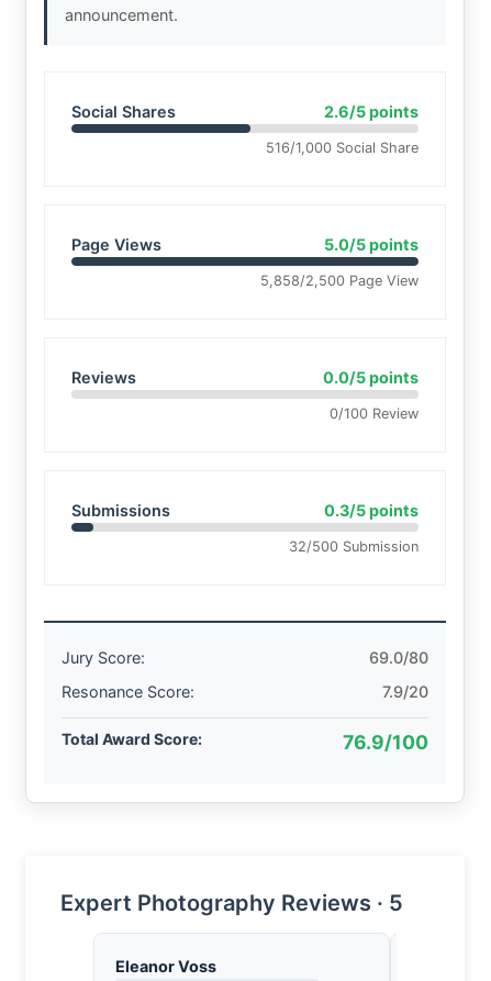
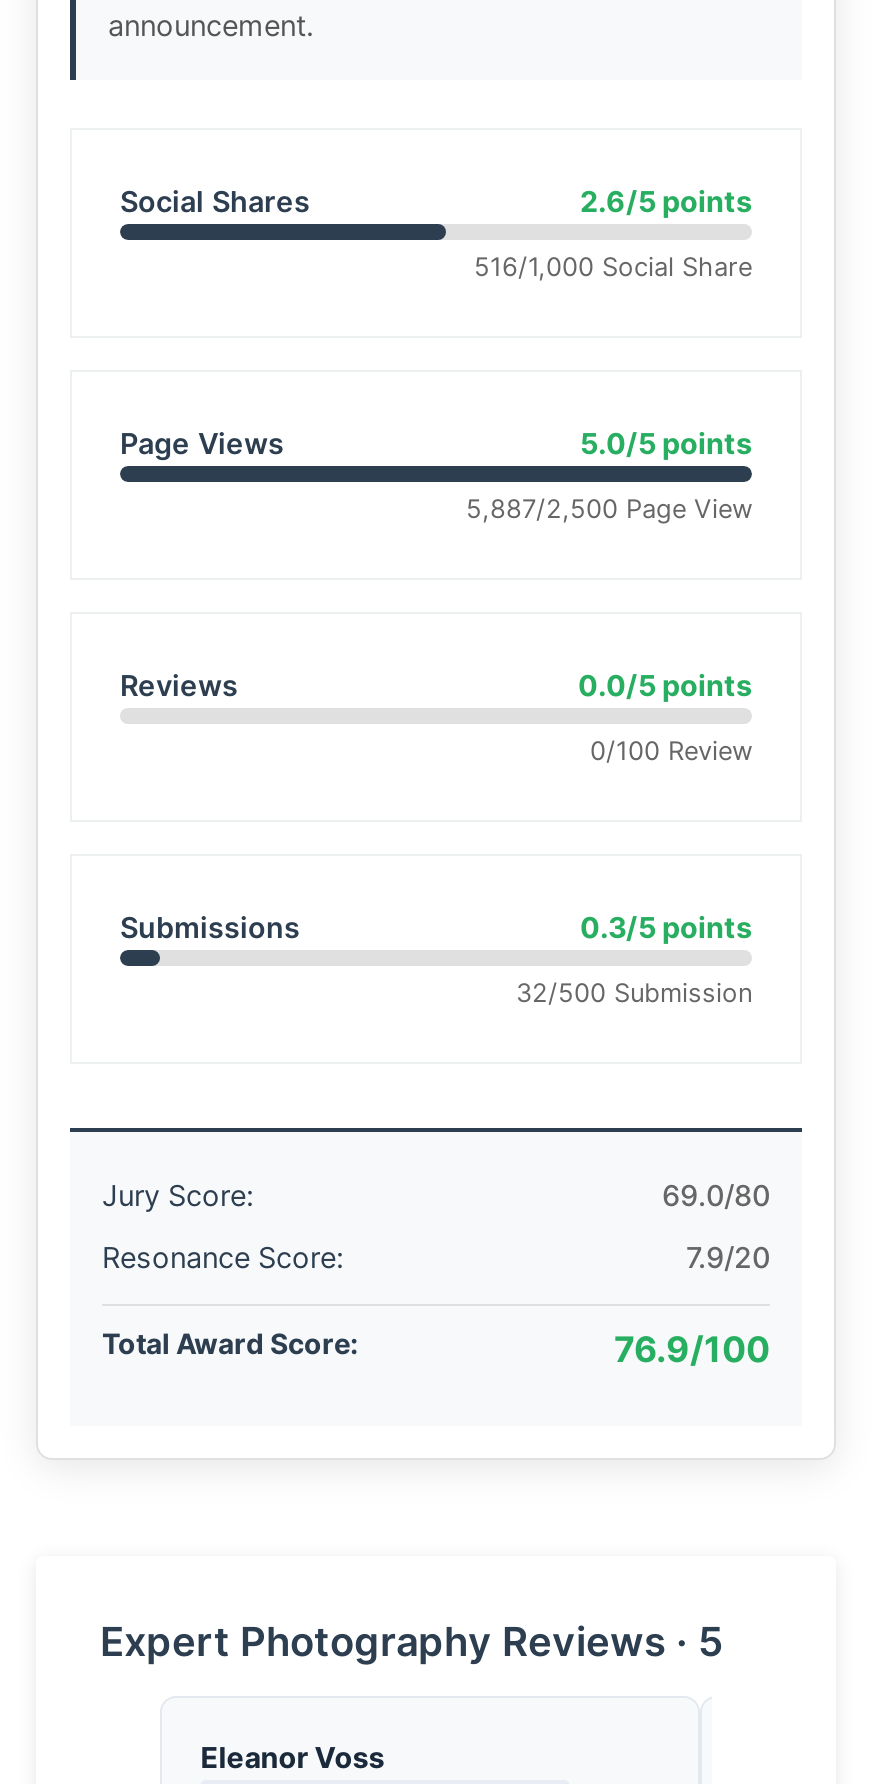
[260,273,419,289] 5,858/2,500 Page View -> [466,494,752,524] 5,887/2,500 Page View

